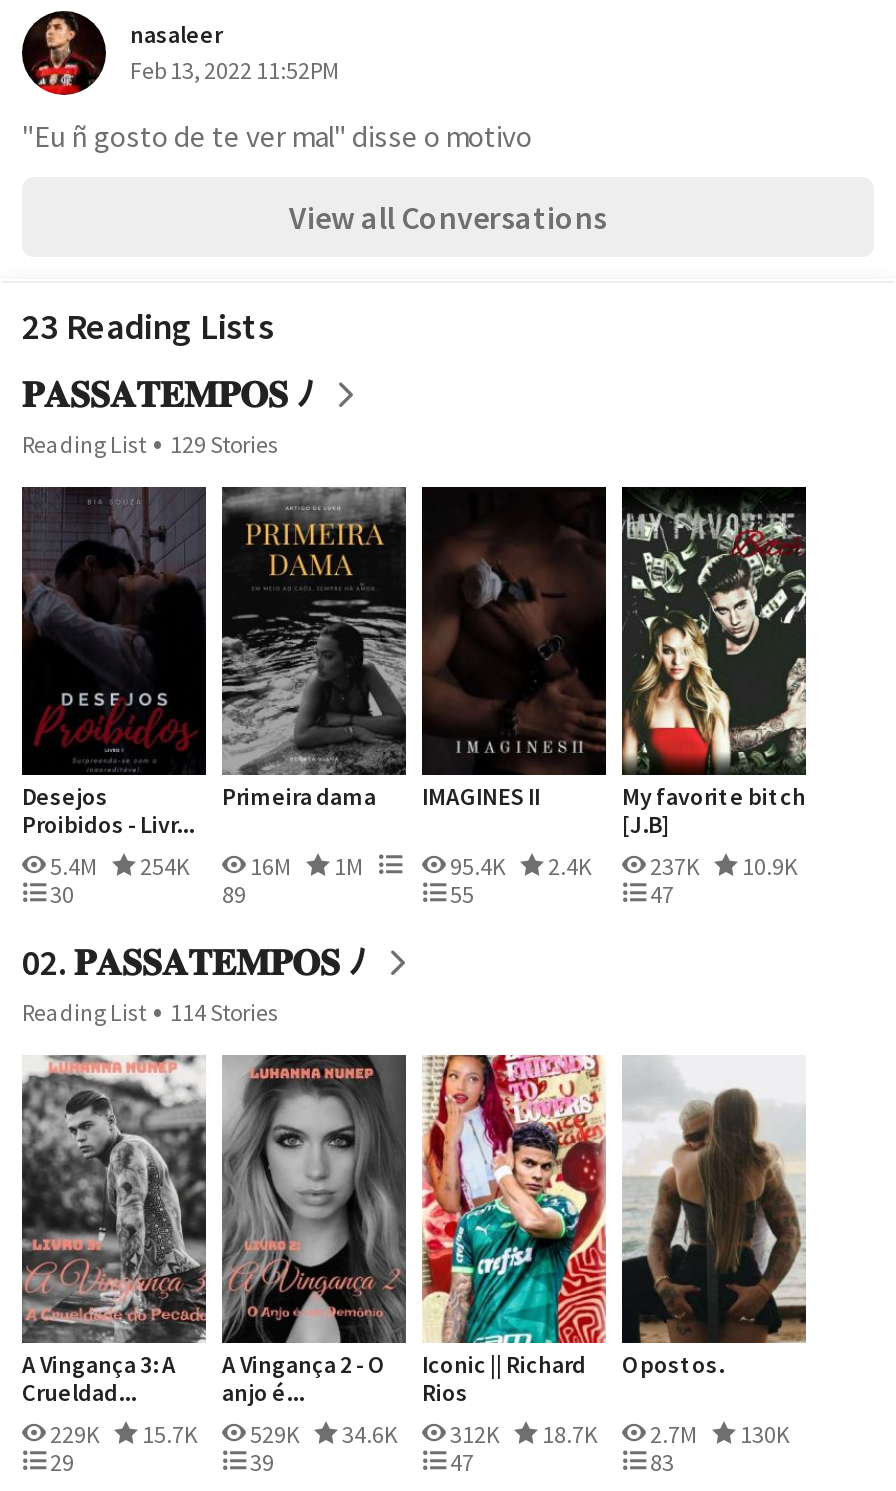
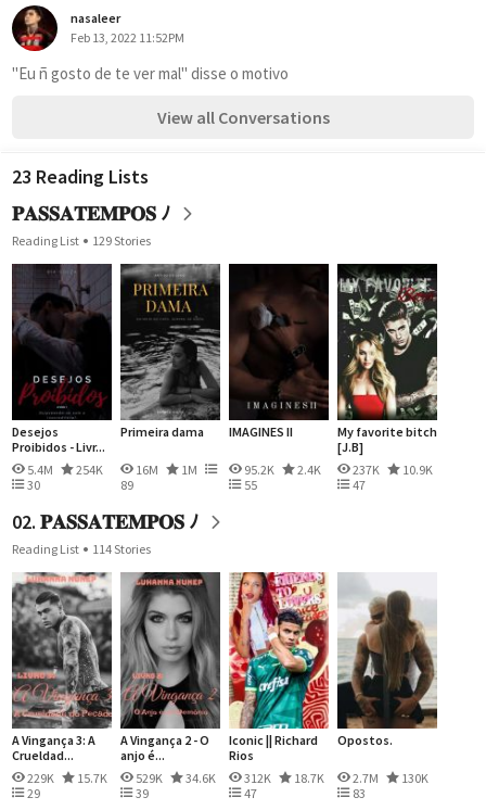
[446,851,798,881] 95.4K 2.4K 237K 10.9K -> [242,461,433,478] 95.2K 2.4K 237K 10.9K

